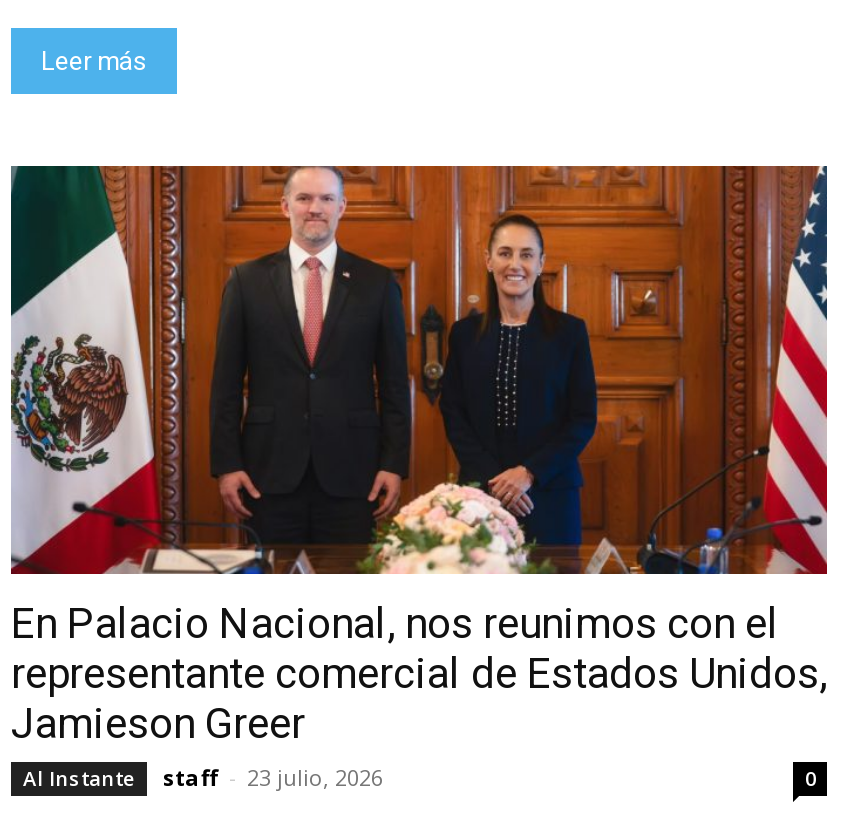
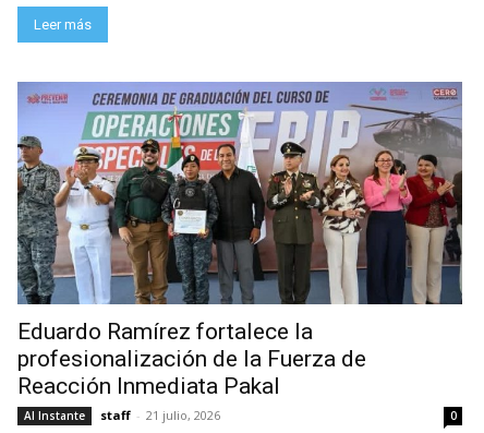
[9,164,829,747] [image] | En Palacio Nacional, nos reunimos con el | representante comercial de Estados Unidos, | Jamieson Greer -> [17,81,463,399] [image] | Eduardo Ramírez fortalece la | profesionalización de la Fuerza de | Reacción Inmediata Pakal
[23,761,383,791] Al Instante staff - 23 julio, 2026 -> [24,406,220,423] Al Instante staff - 21 julio, 2026

